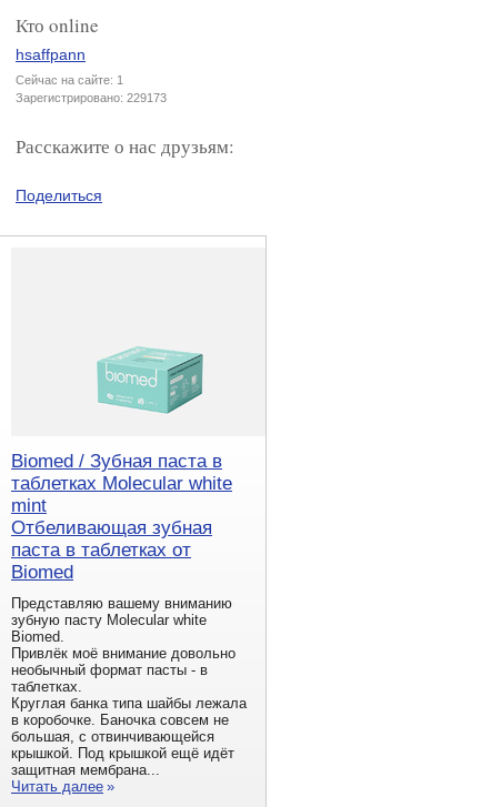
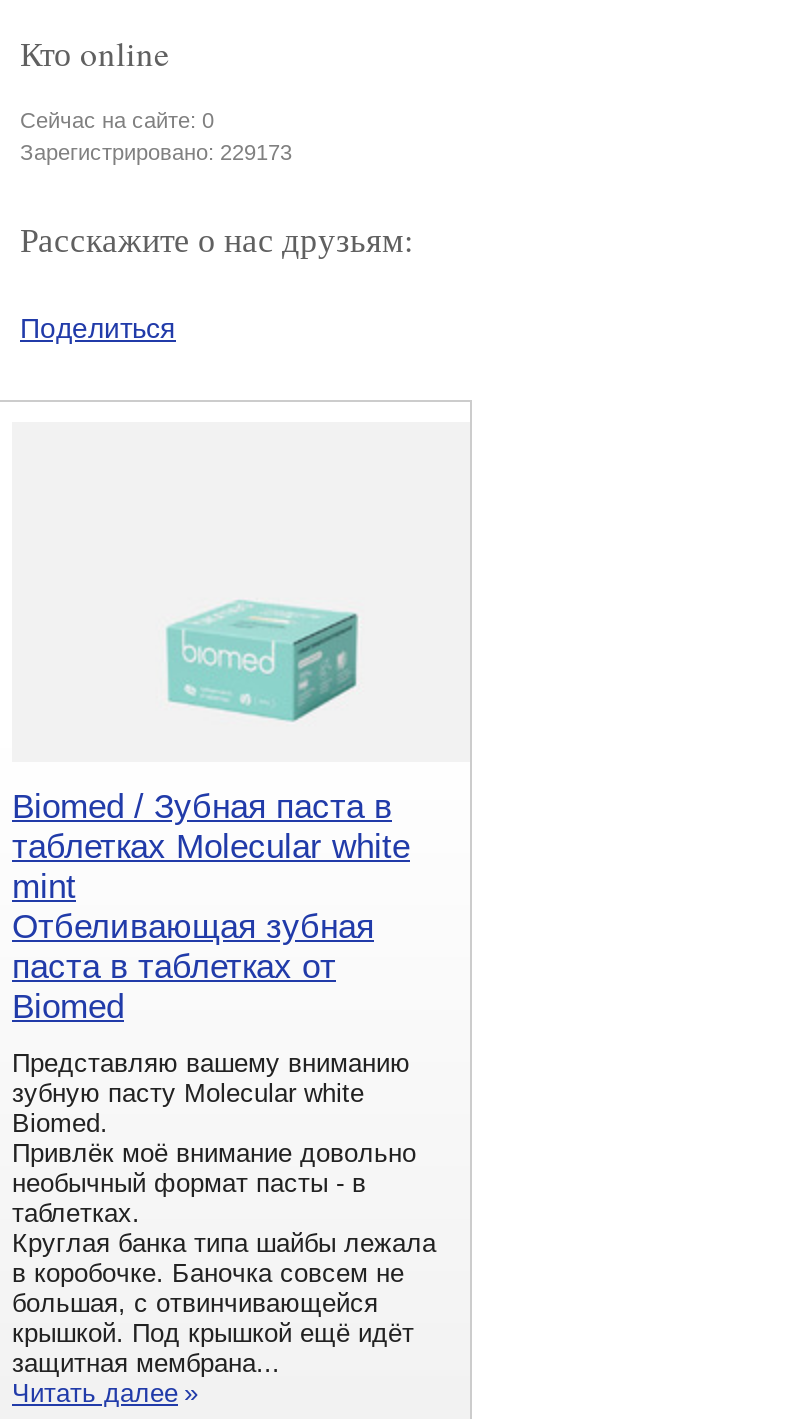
[16,46,123,87] hsaffpann | Сейчас на сайте: 1 -> [20,108,214,132] Сейчас на сайте: 0

